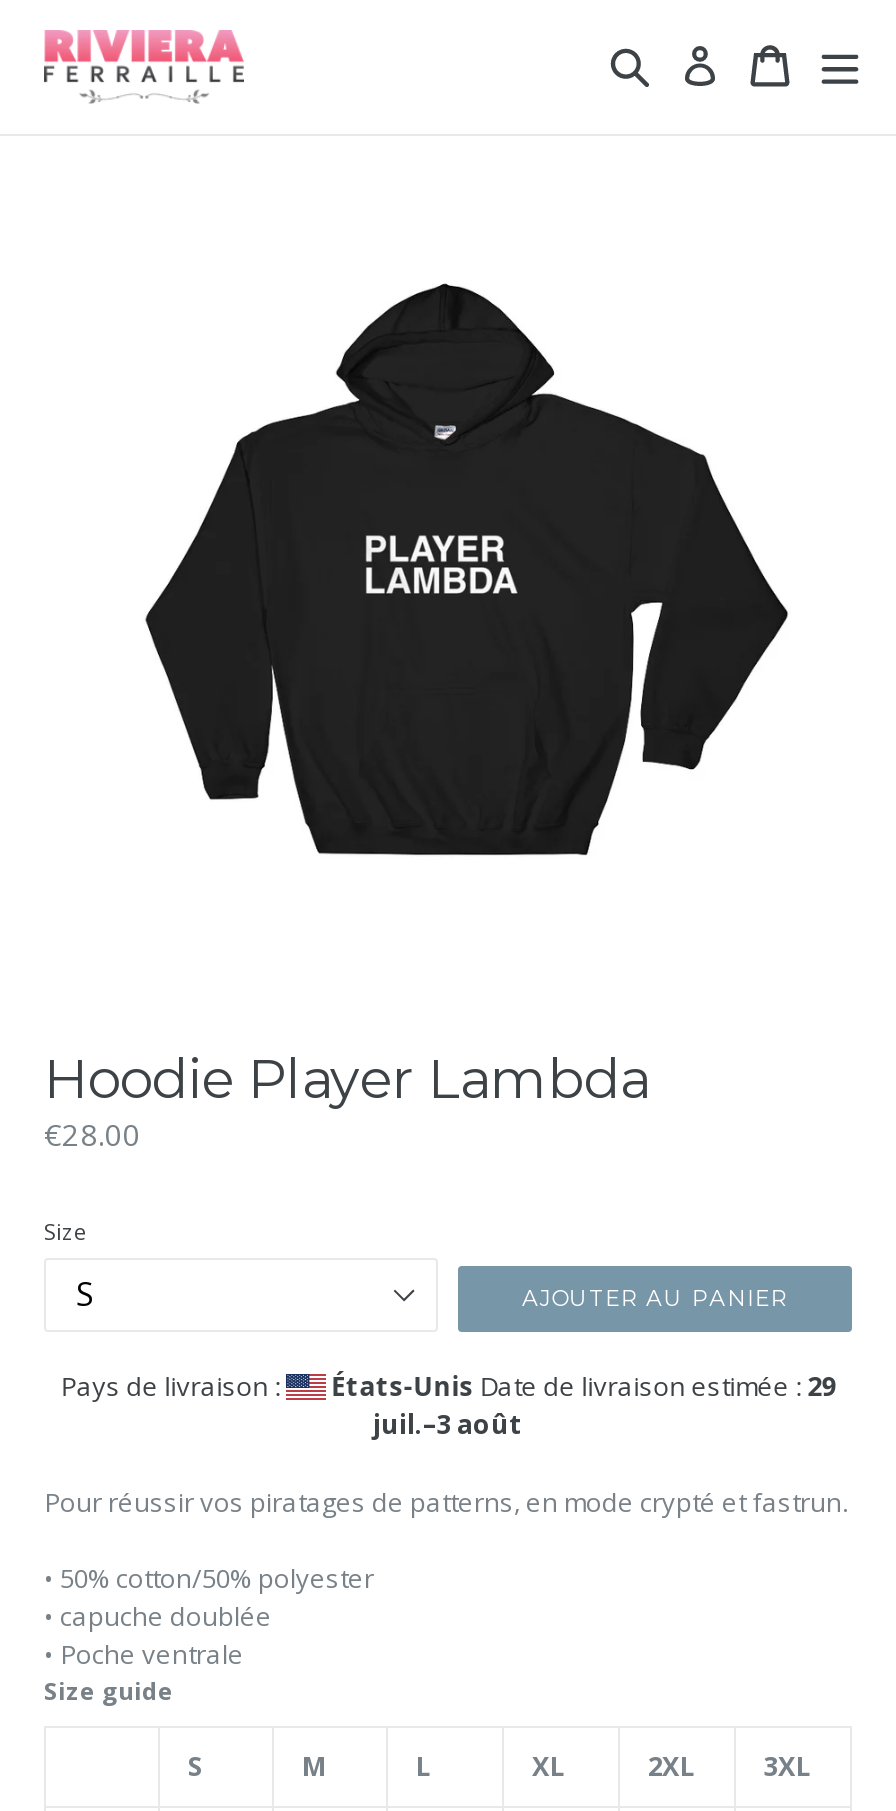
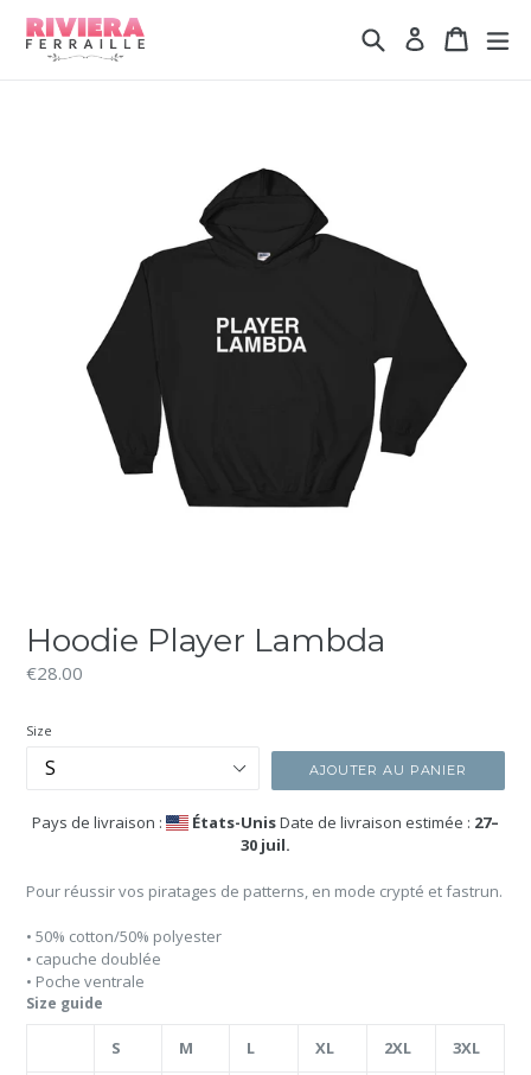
[326,1368,836,1442] États-Unis Date de livraison estimée : 29 | juil.–3 août -> [189,812,499,855] États-Unis Date de livraison estimée : 27– | 30 juil.

